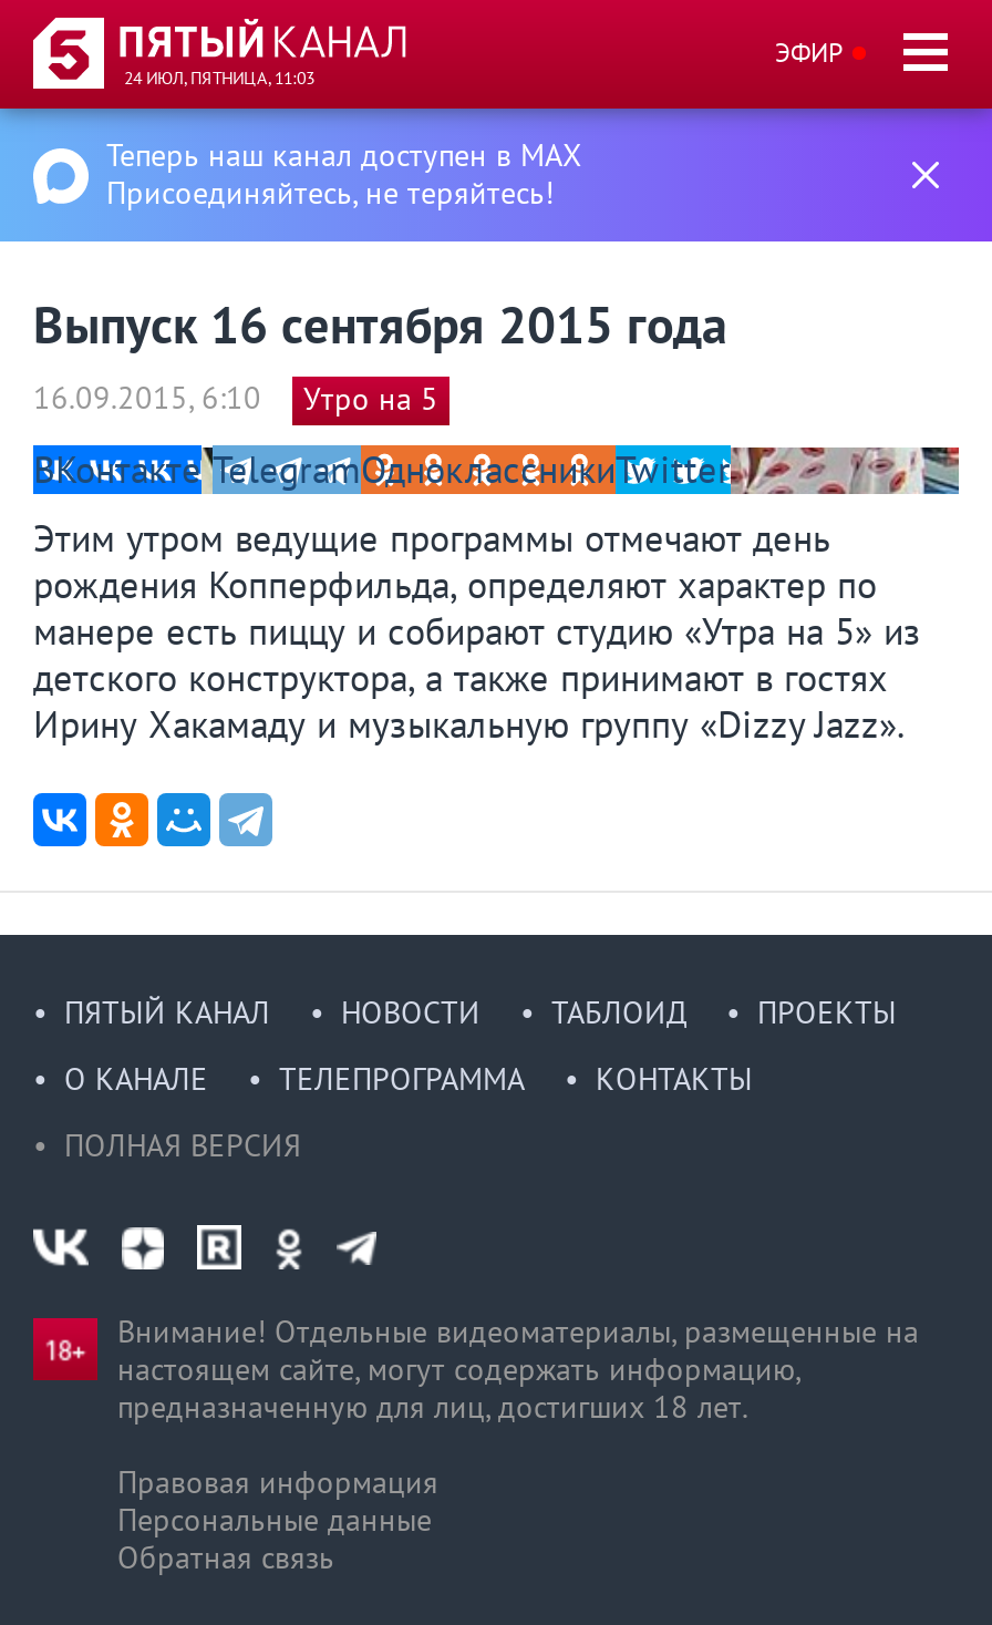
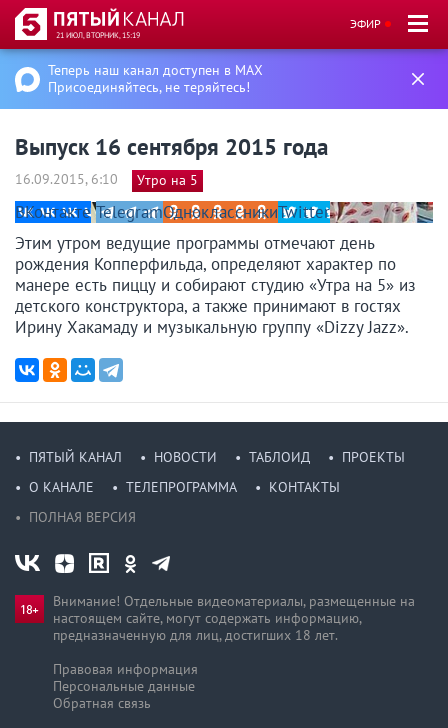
[124,66,314,89] 24 ИЮЛ, ПЯТНИЦА, 11:03 -> [56,30,140,40] 21 ИЮЛ, ВТОРНИК, 15:19

